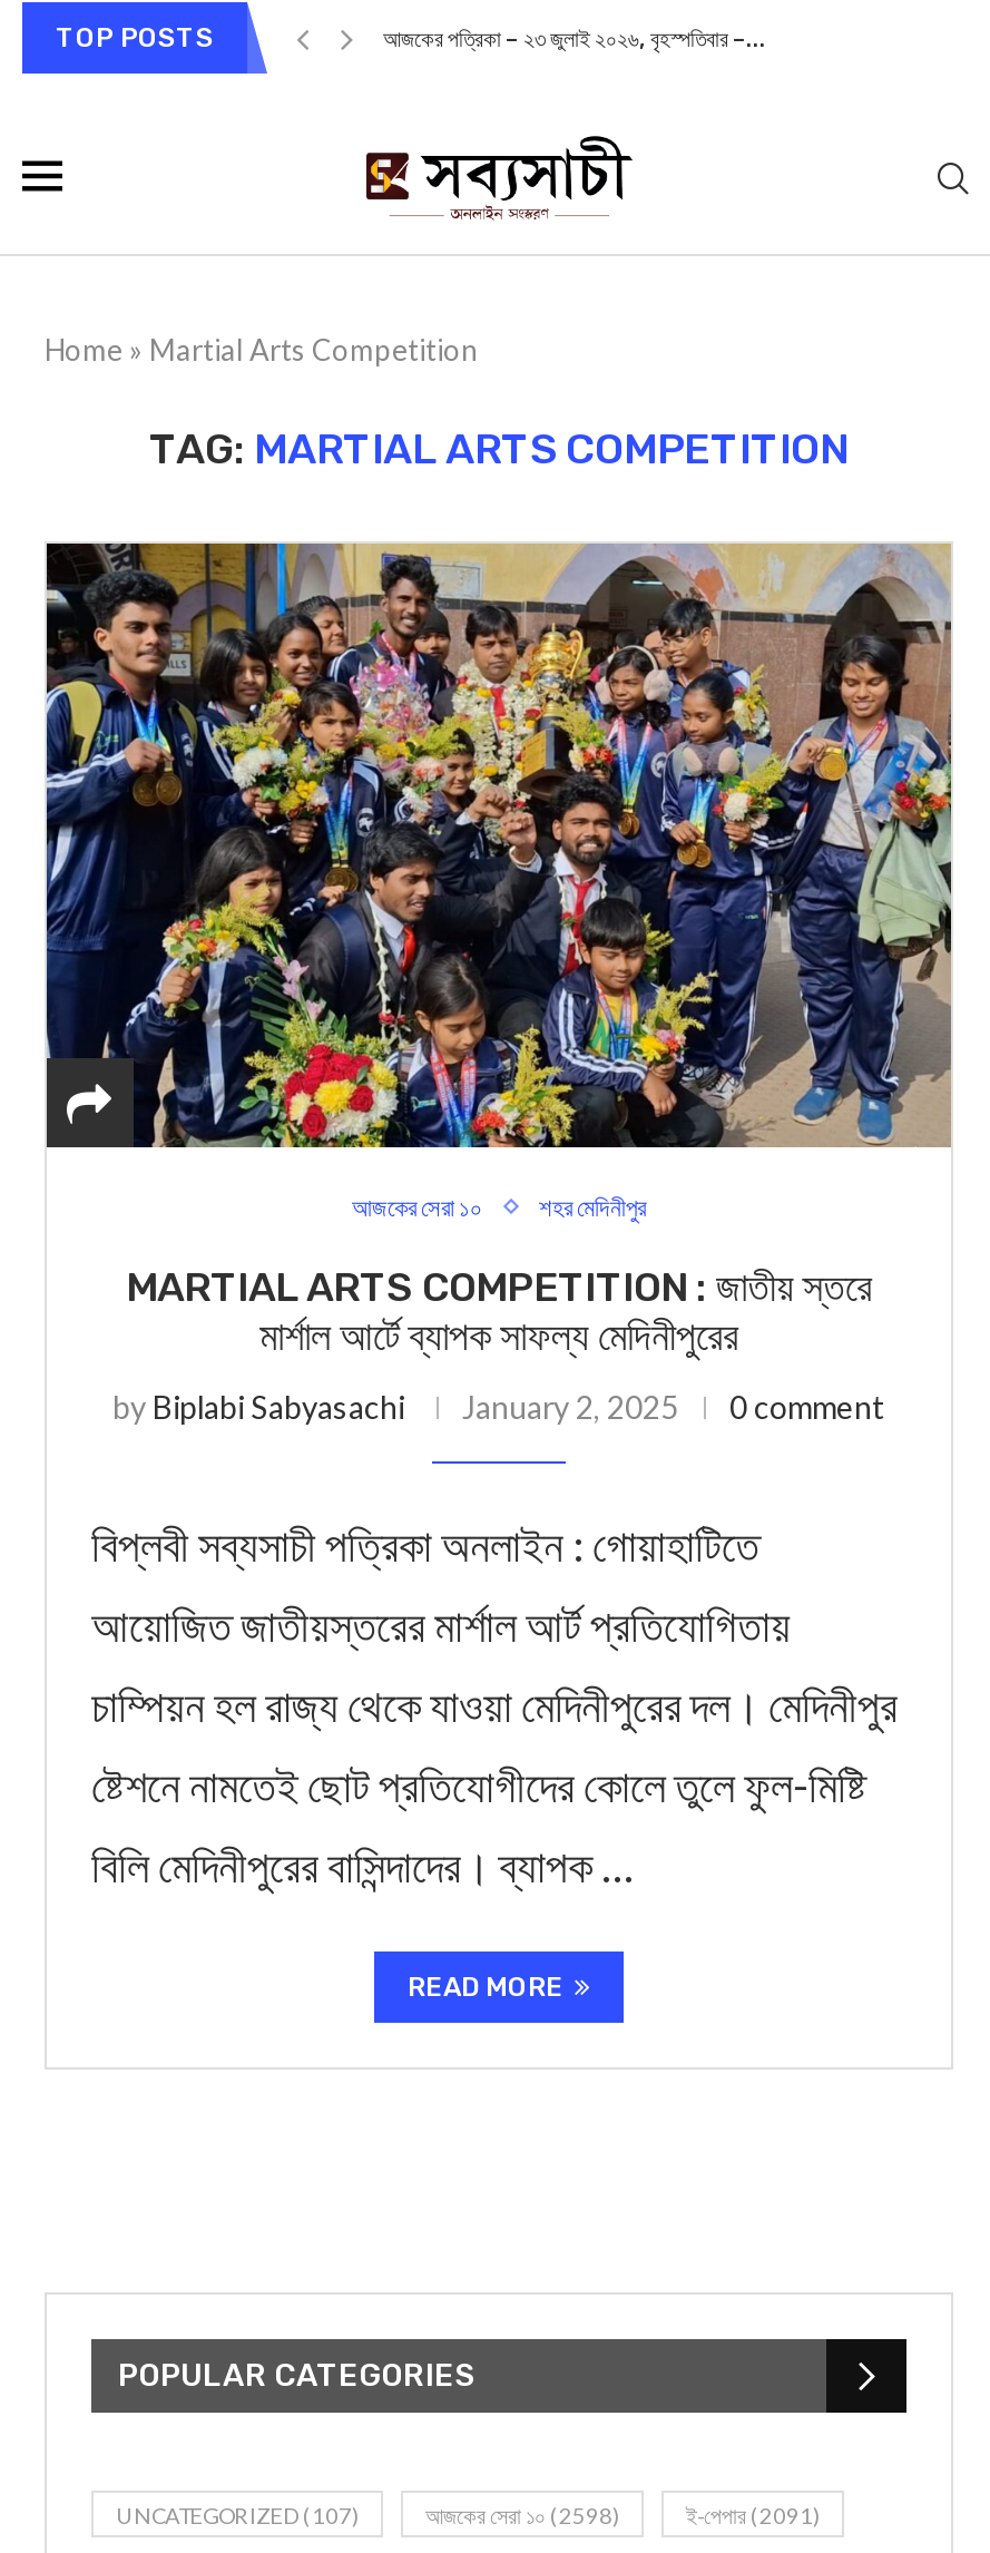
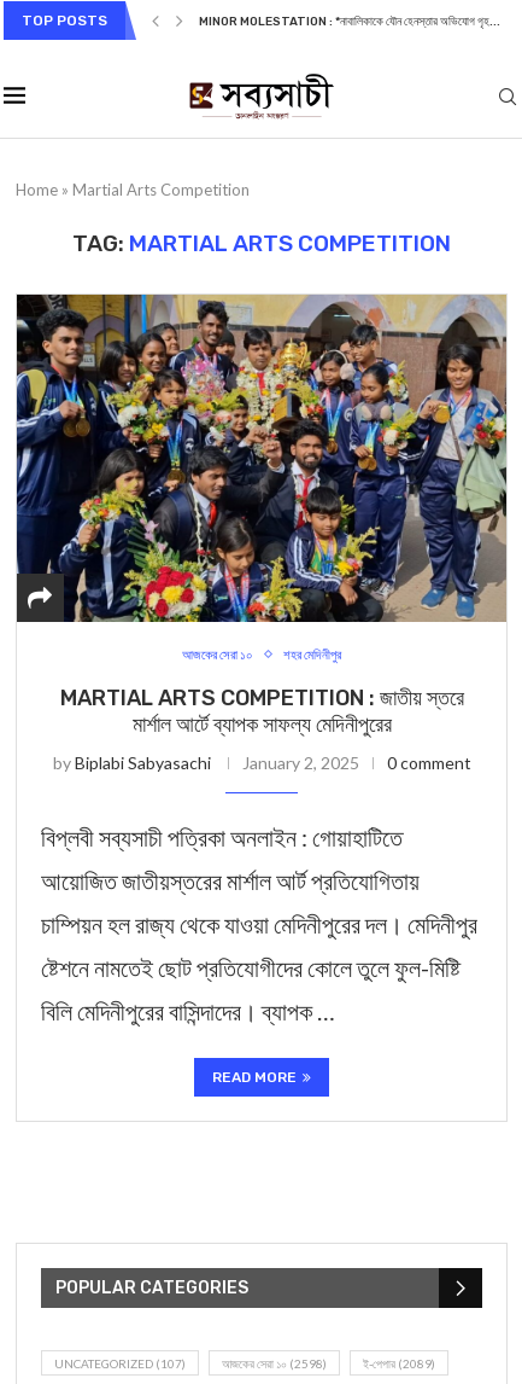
[383,27,766,53] আজকের পত্রিকা – ২৩ জুলাই ২০২৬, বৃহস্পতিবার –... -> [199,14,500,29] MINOR MOLESTATION : *নাবালিকাকে যৌন হেনস্তার অভিযোগ গৃহ...
[686,2502,820,2528] ই-পেপার (2091) -> [363,1356,435,1371] ই-পেপার (2089)

